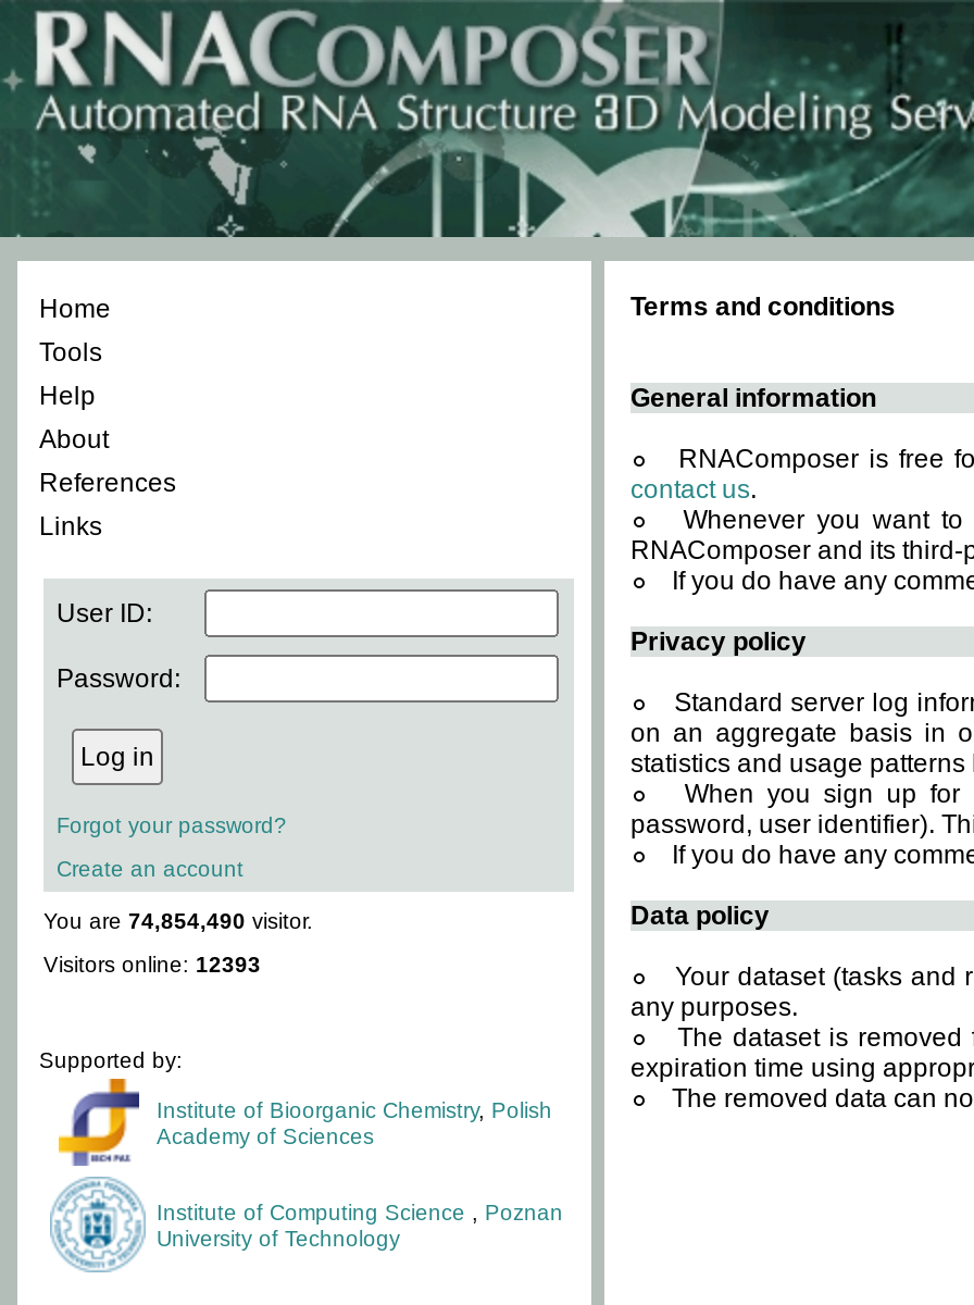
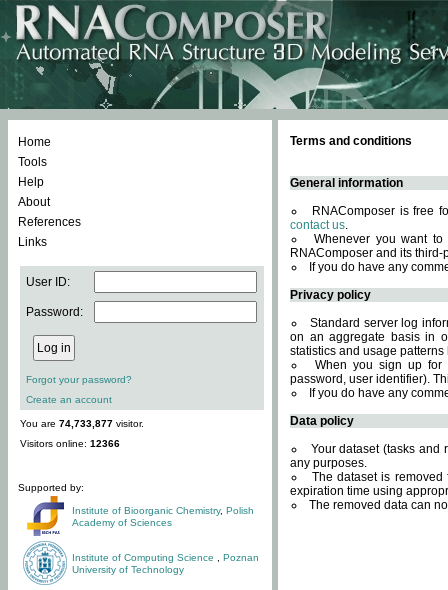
[43,909,313,933] You are 74,854,490 visitor. -> [20,418,144,429] You are 74,733,877 visitor.
[43,953,261,977] Visitors online: 12393 -> [20,438,120,449] Visitors online: 12366

